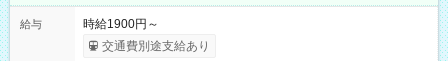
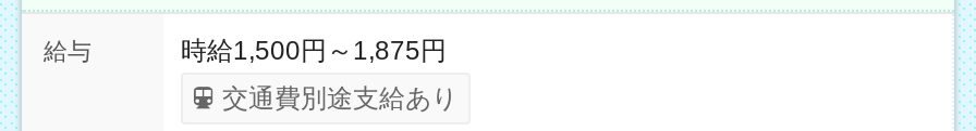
[83,17,159,31] 時給1900円～ -> [181,36,447,66] 時給1,500円～1,875円

